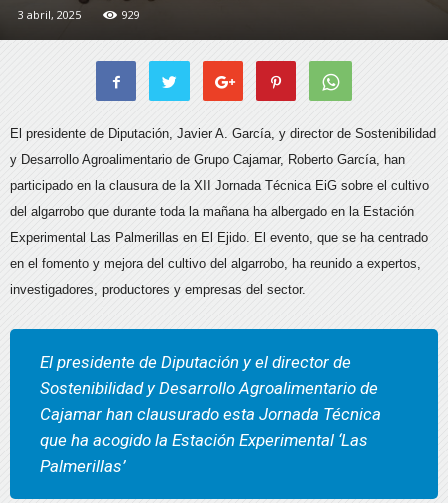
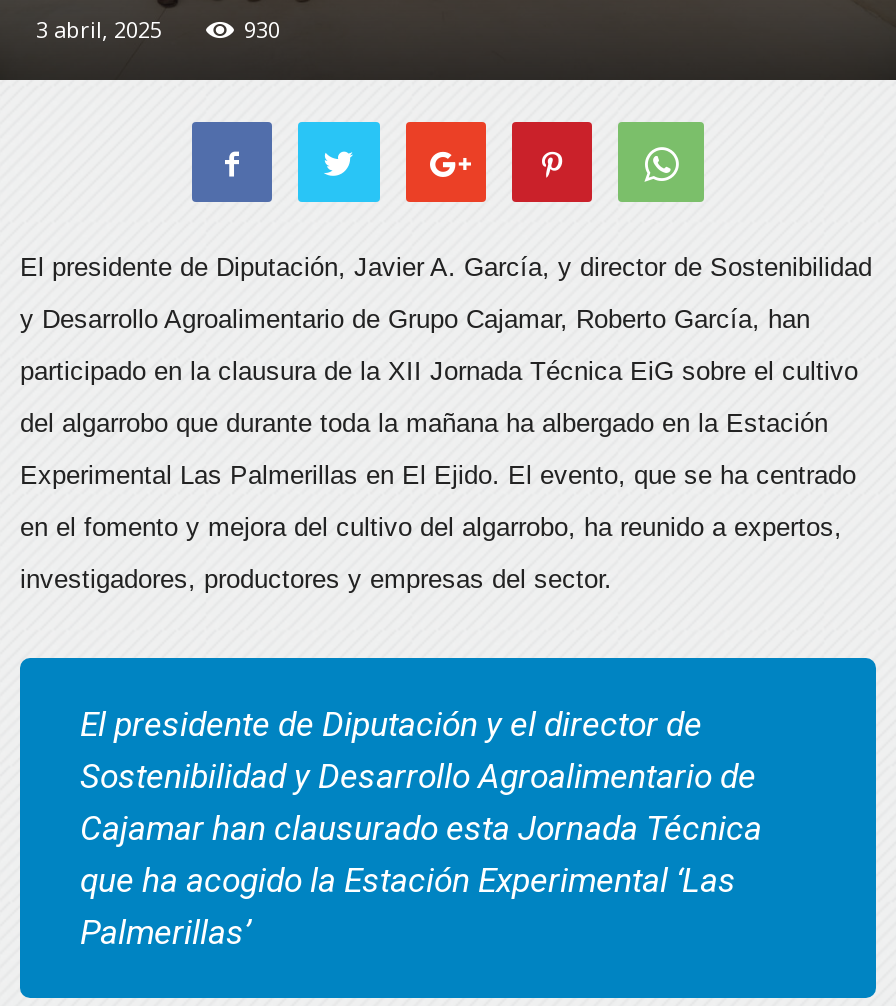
[122,7,140,22] 929 -> [244,13,280,43] 930

